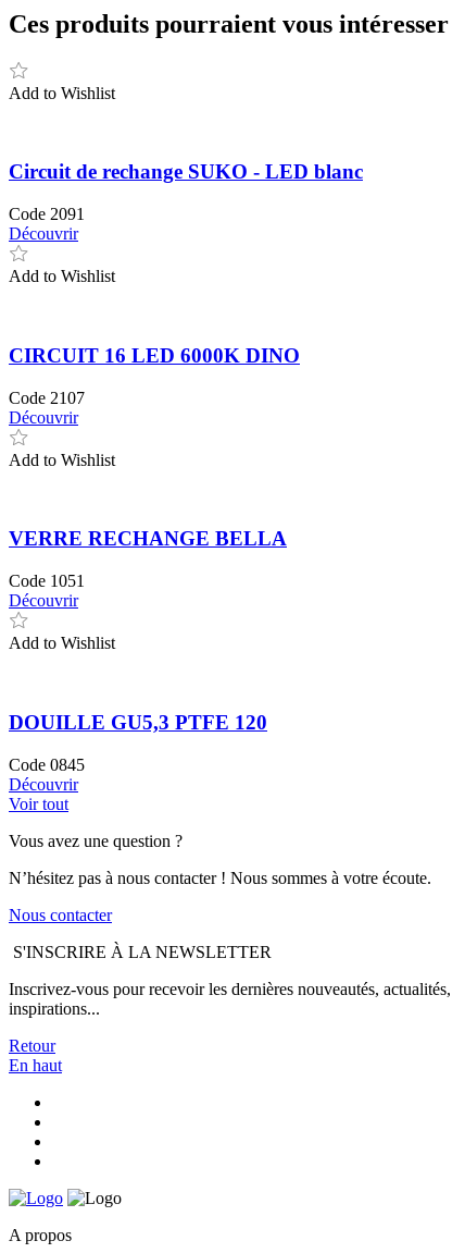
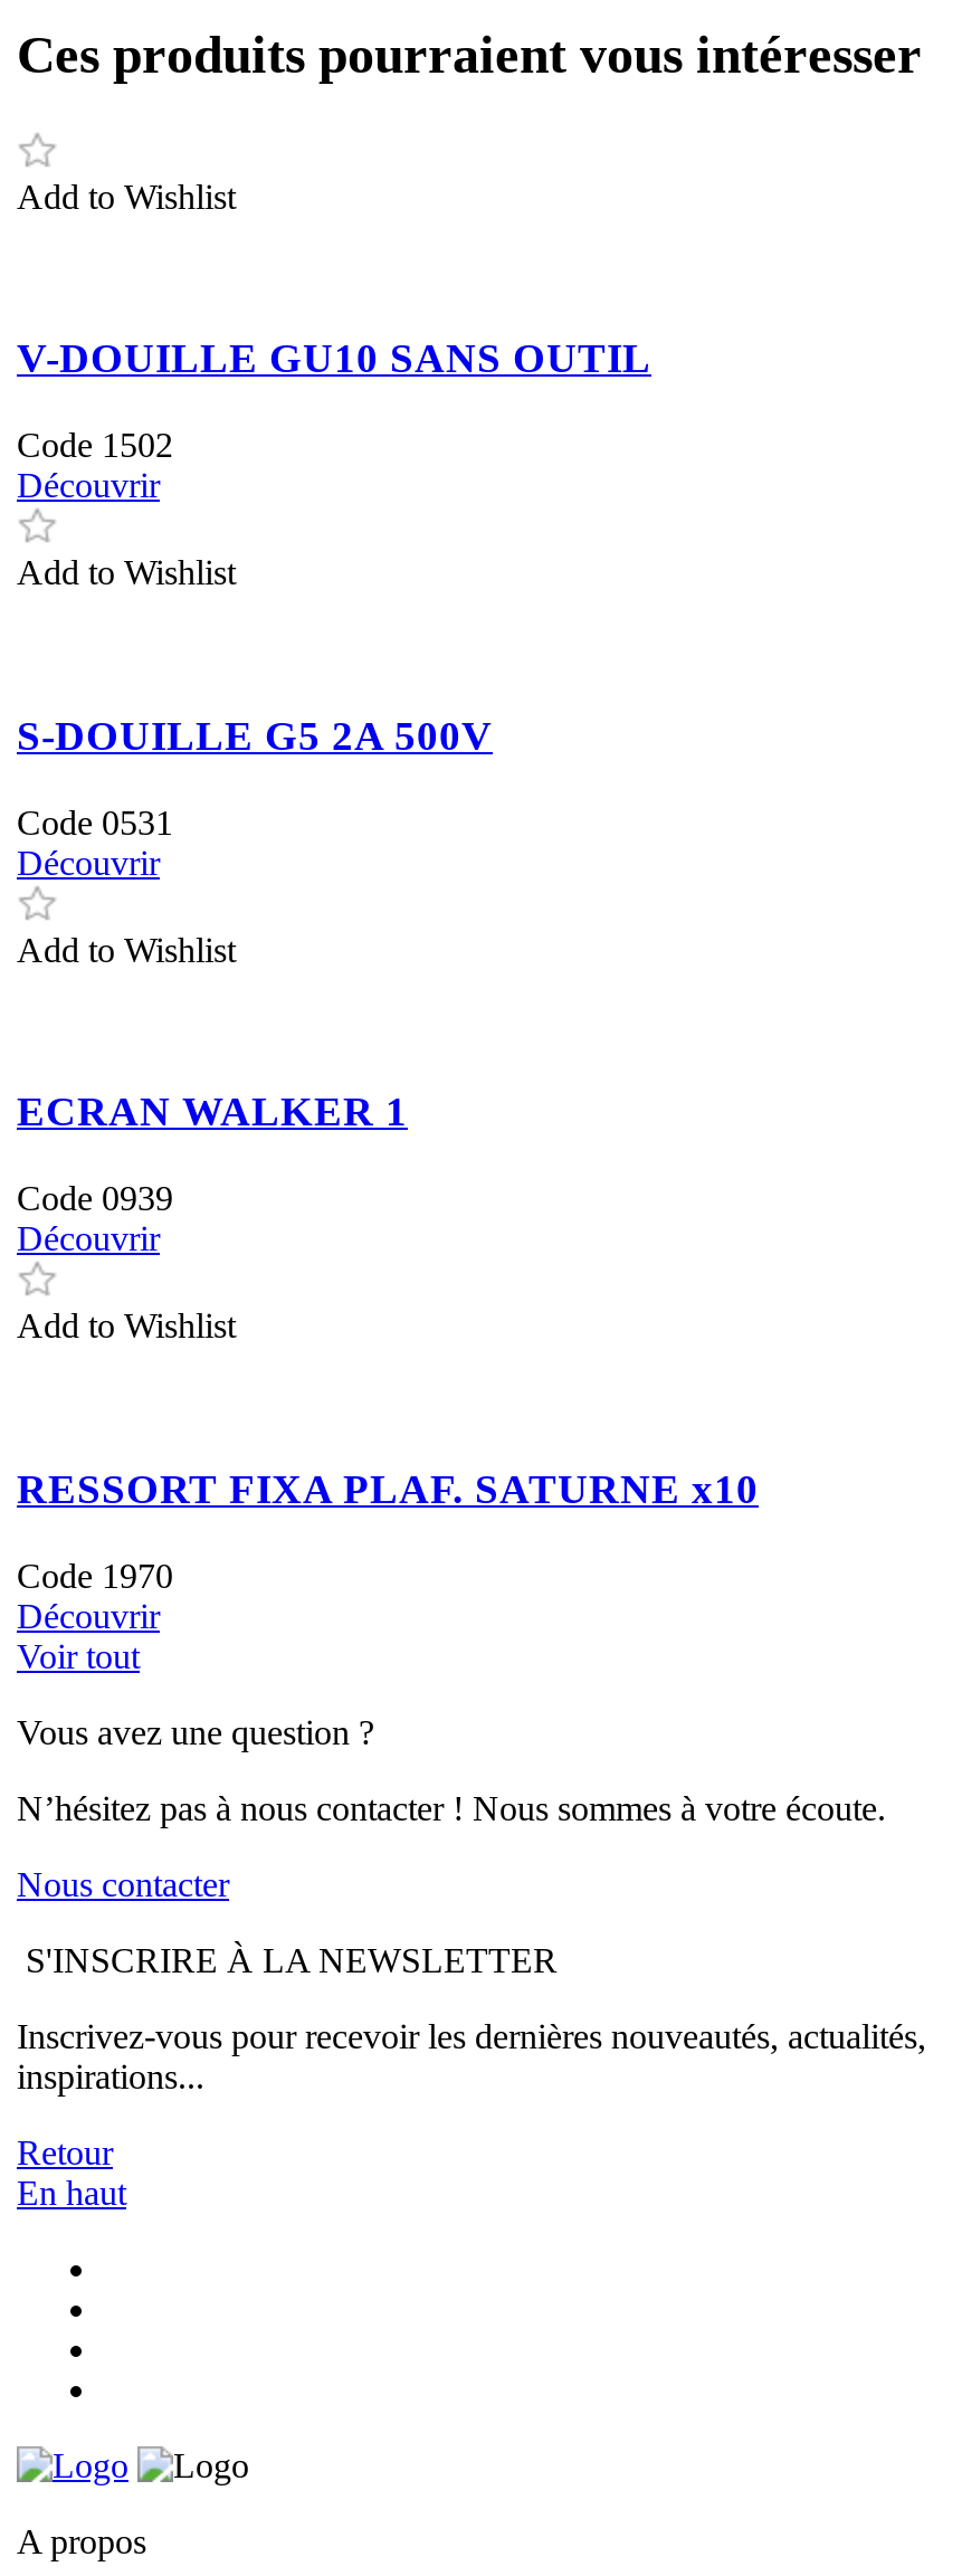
[9,161,363,183] Circuit de rechange SUKO - LED blanc -> [17,335,651,382] V-DOUILLE GU10 SANS OUTIL
[9,205,85,223] Code 2091 -> [17,426,173,464] Code 1502
[9,344,300,367] CIRCUIT 16 LED 6000K DINO -> [17,712,493,759] S-DOUILLE G5 2A 500V
[9,388,85,407] Code 2107 -> [17,803,173,841] Code 0531
[9,527,287,550] VERRE RECHANGE BELLA -> [17,1088,408,1135] ECRAN WALKER 1
[9,572,85,590] Code 1051 -> [17,1179,173,1217] Code 0939
[9,711,267,734] DOUILLE GU5,3 PTFE 120 -> [17,1465,759,1512] RESSORT FIXA PLAF. SATURNE x10
[9,755,85,773] Code 0845 -> [17,1556,173,1594] Code 1970

